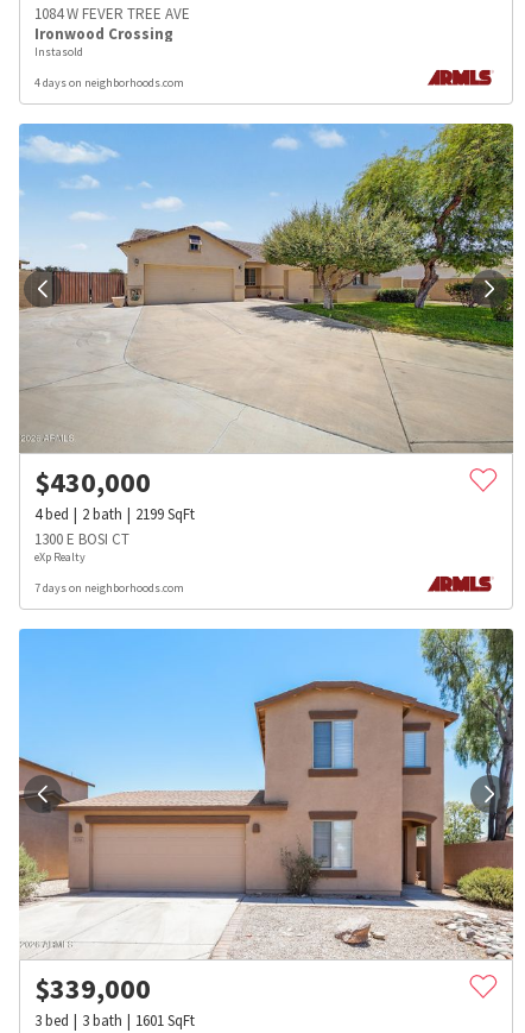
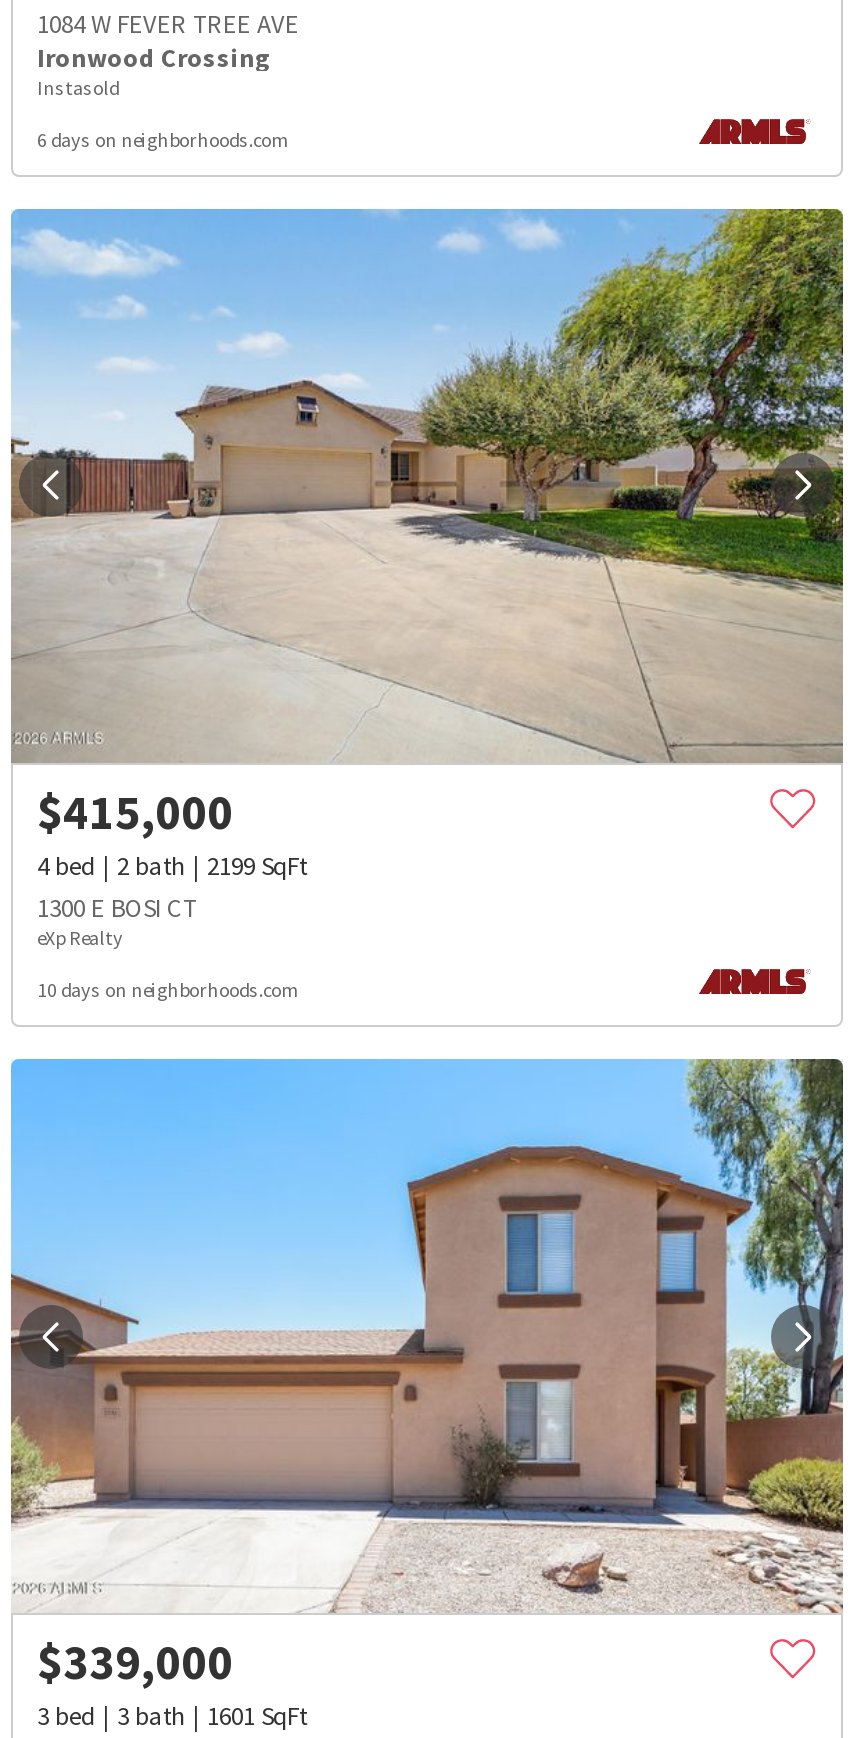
[34,75,184,90] 4 days on neighborhoods.com -> [37,126,289,152] 6 days on neighborhoods.com
[34,464,151,501] $430,000 -> [37,781,233,843] $415,000
[34,580,184,596] 7 days on neighborhoods.com -> [37,977,299,1003] 10 days on neighborhoods.com

